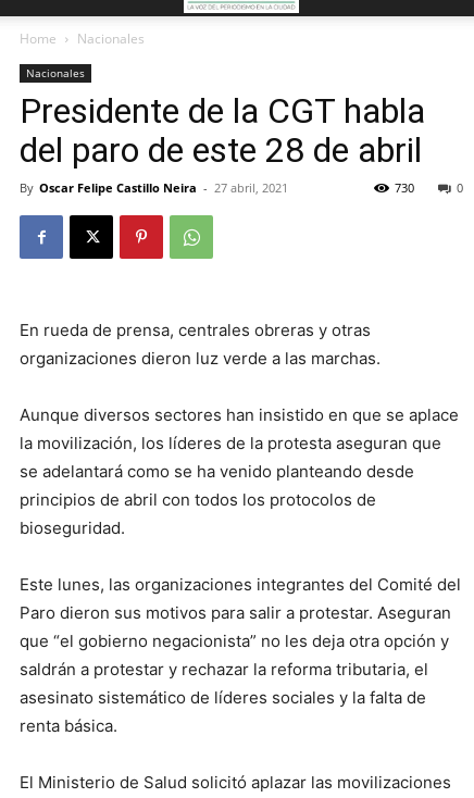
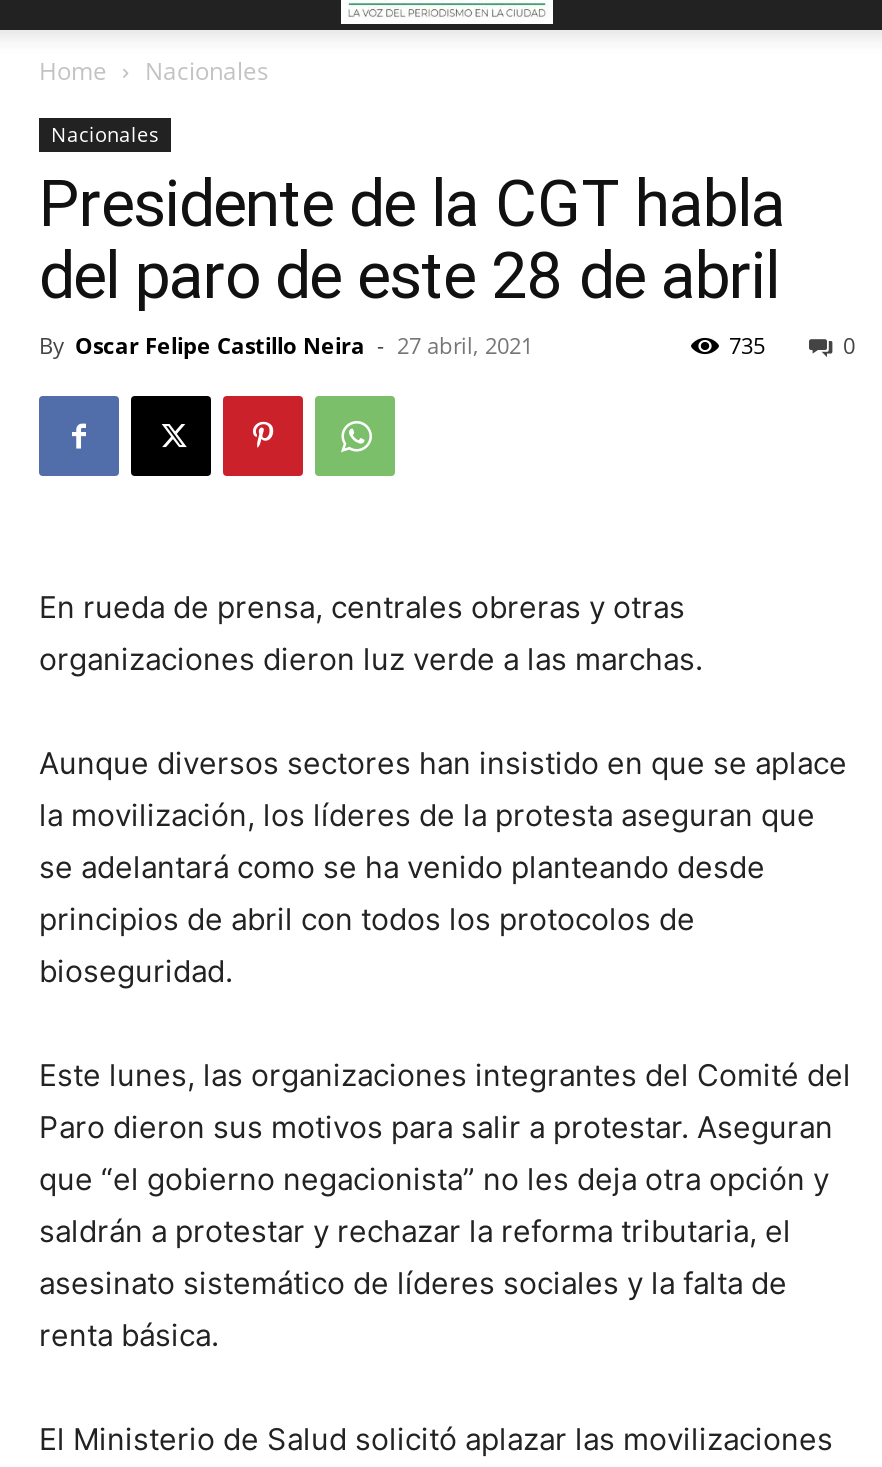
[395,179,414,196] 730 -> [729,330,765,360] 735

